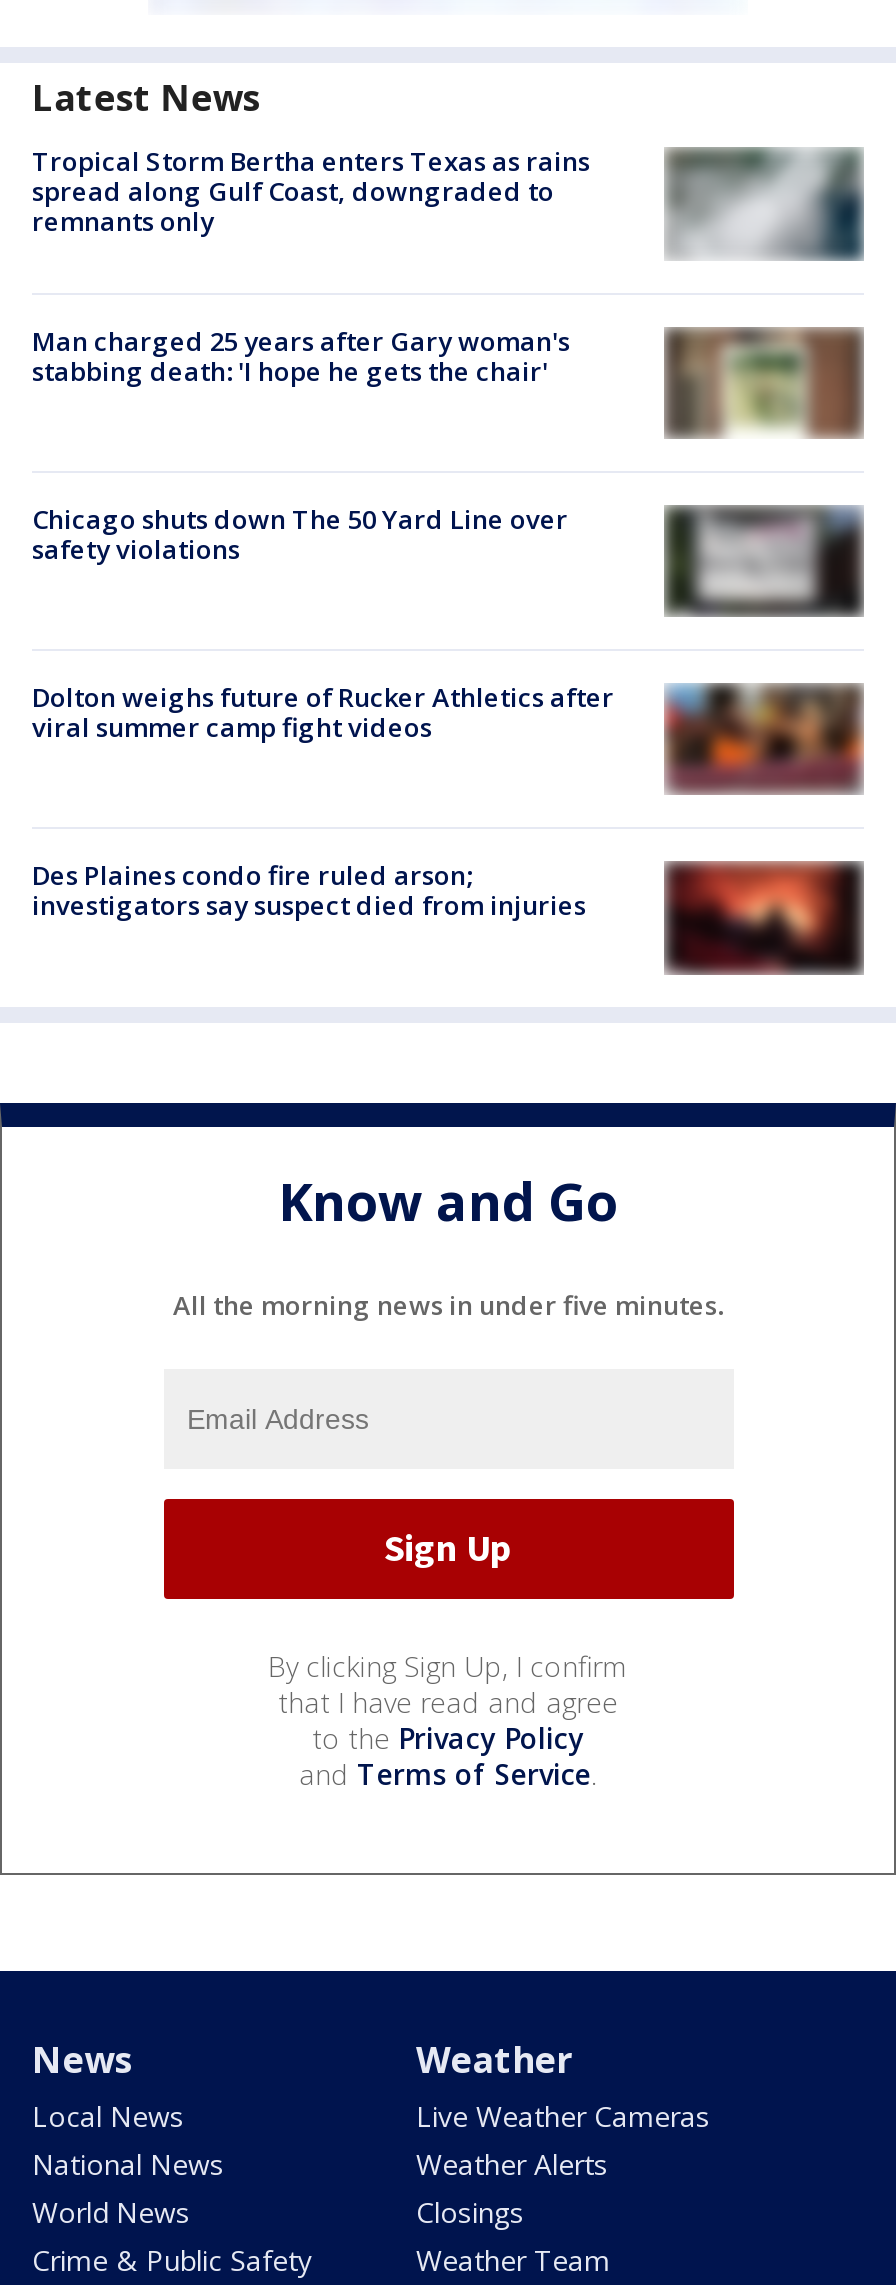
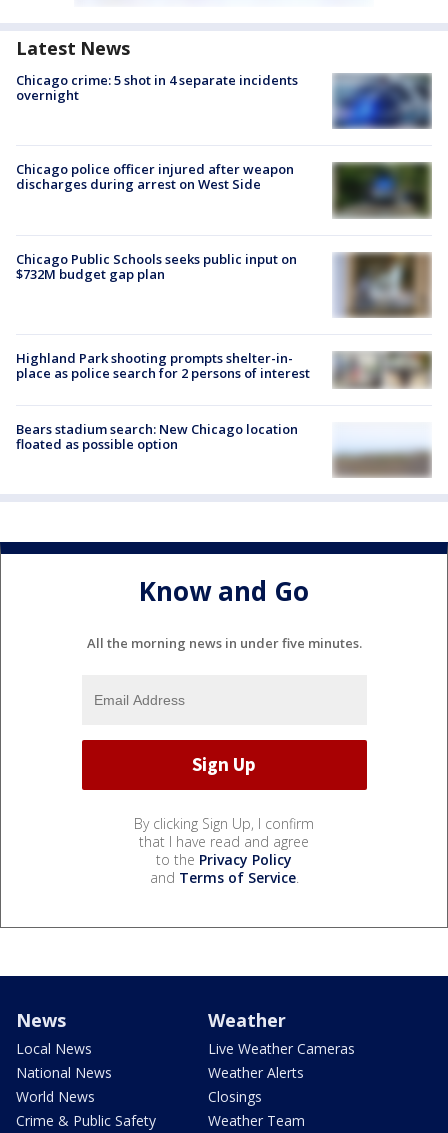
[32,144,860,258] [image] | Tropical Storm Bertha enters Texas as rains | spread along Gulf Coast, downgraded to | remnants only -> [16,71,430,129] [image] | Chicago crime: 5 shot in 4 separate incidents | overnight
[32,323,570,389] Man charged 25 years after Gary woman's | stabbing death: 'I hope he gets the chair' -> [16,160,294,193] Chicago police officer injured after weapon | discharges during arrest on West Side
[678,330,850,438] [image] -> [339,164,426,219] [image]
[32,501,568,567] Chicago shuts down The 50 Yard Line over | safety violations -> [16,250,297,283] Chicago Public Schools seeks public input on | $732M budget gap plan
[664,504,864,638] [image] -> [333,252,432,319] [image]
[32,680,866,794] [image] | Dolton weighs future of Rucker Athletics after | viral summer camp fight videos -> [16,341,432,387] [image] | Highland Park shooting prompts shelter-in- | place as police search for 2 persons of interest
[32,858,866,974] [image] | Des Plaines condo fire ruled arson; | investigators say suspect died from injuries -> [16,420,432,477] [image] | Bears stadium search: New Chicago location | floated as possible option

